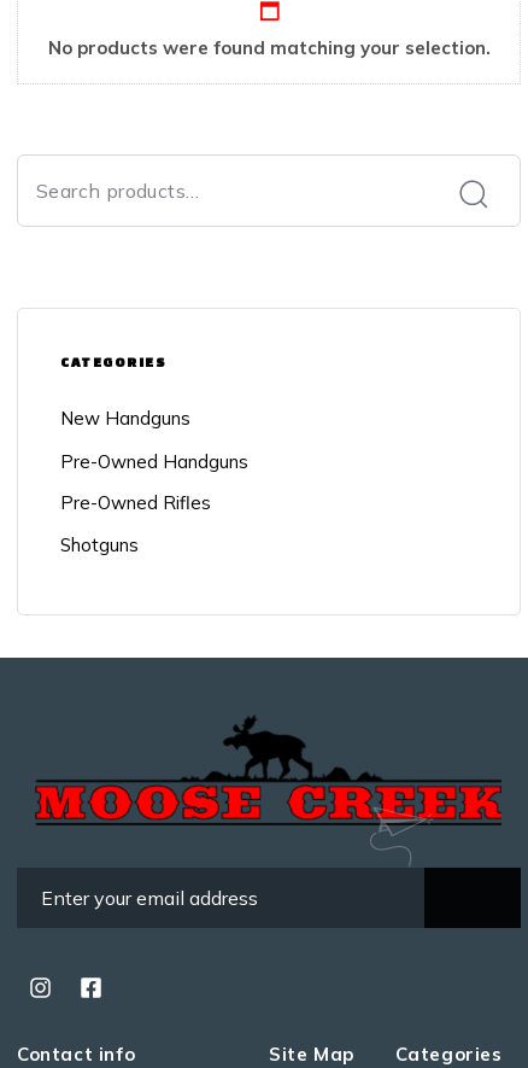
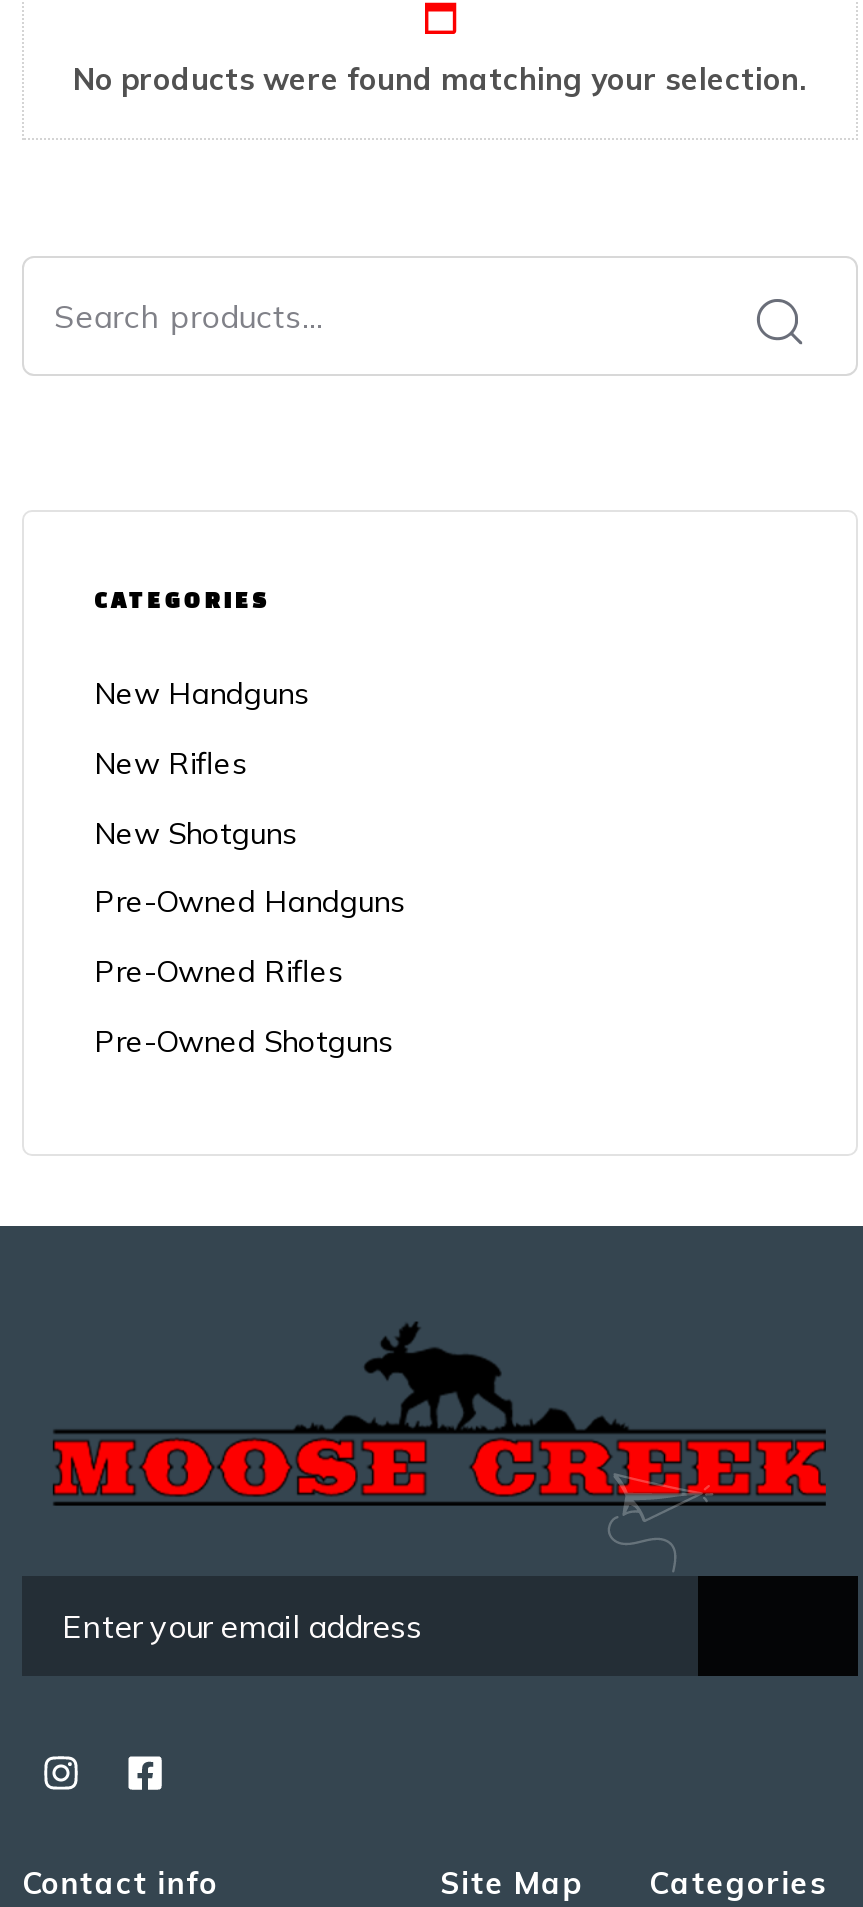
none -> [94,744,298,851] New Rifles | New Shotguns
[60,534,139,557] Shotguns -> [94,1022,394,1060] Pre-Owned Shotguns

